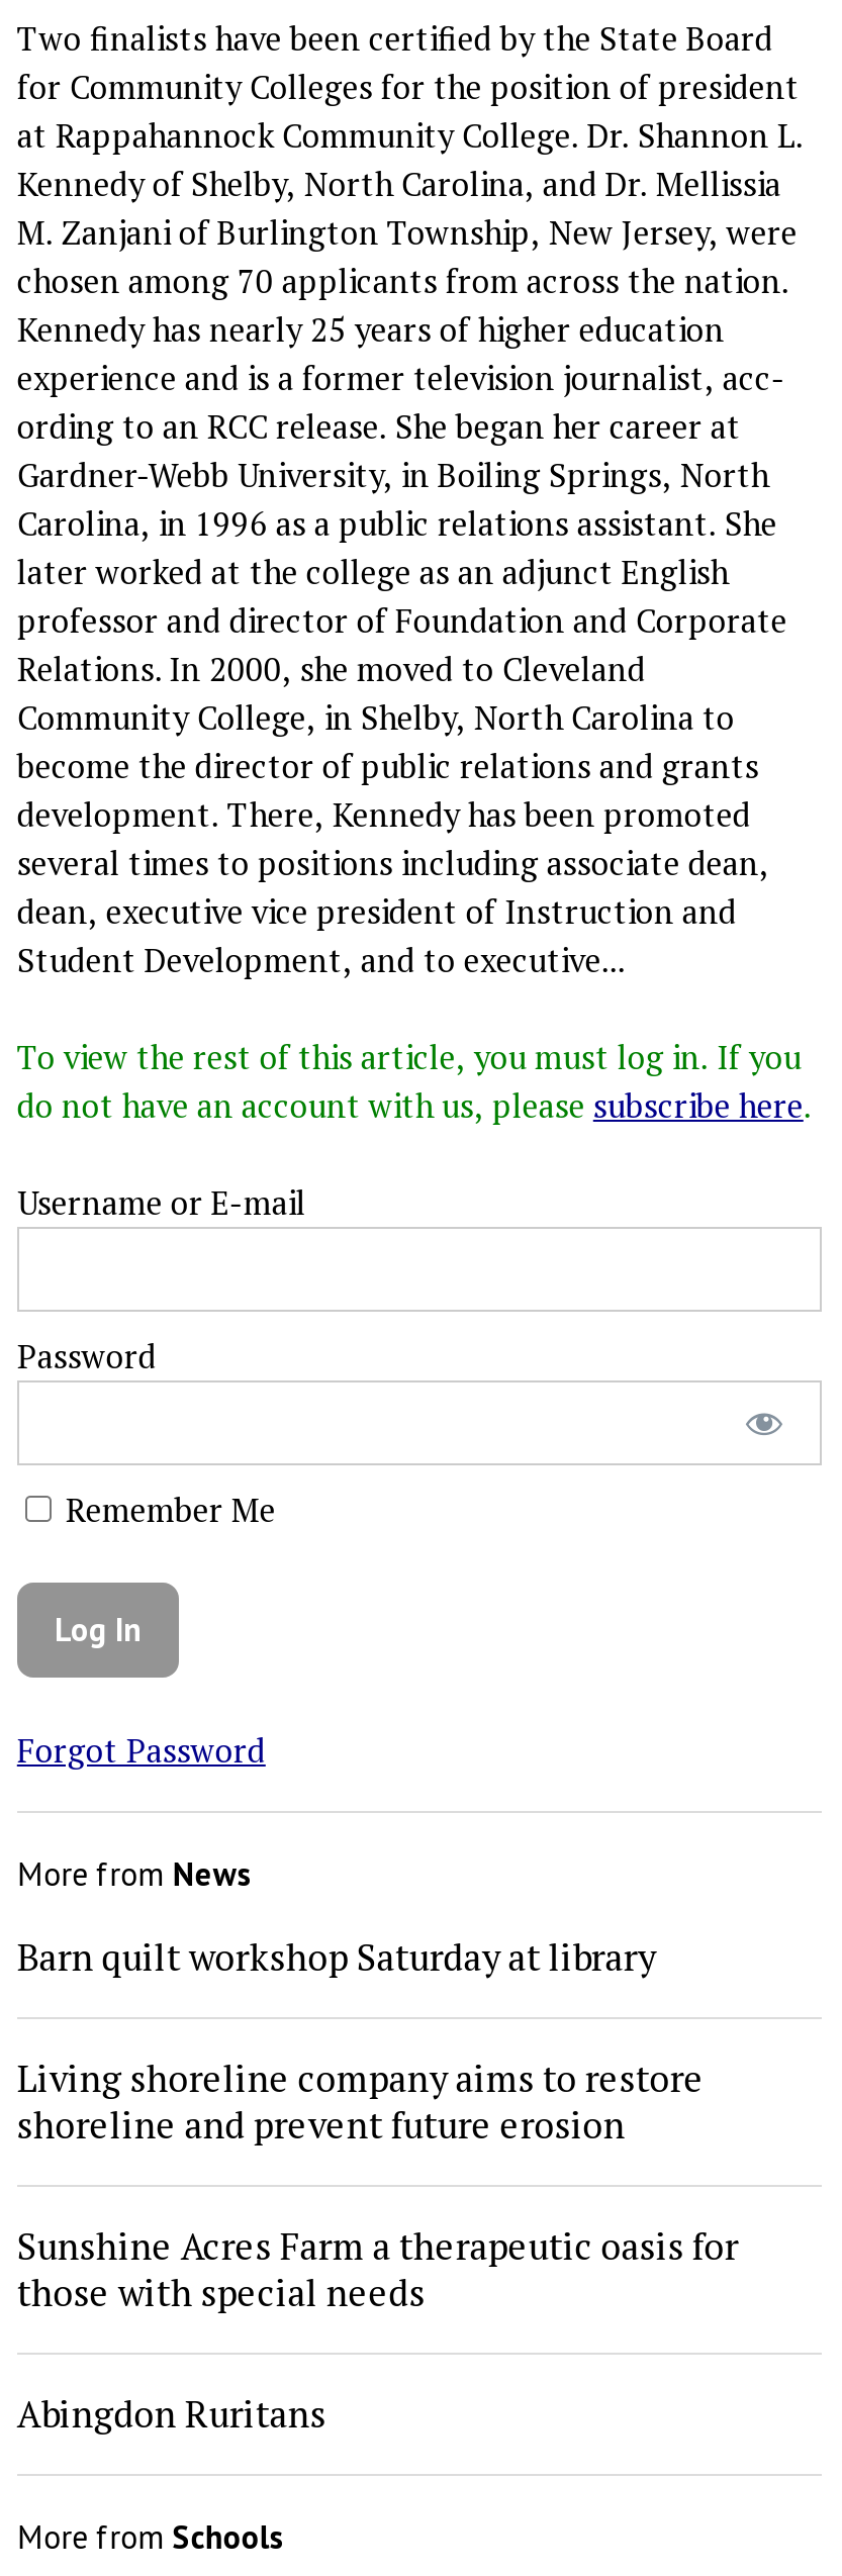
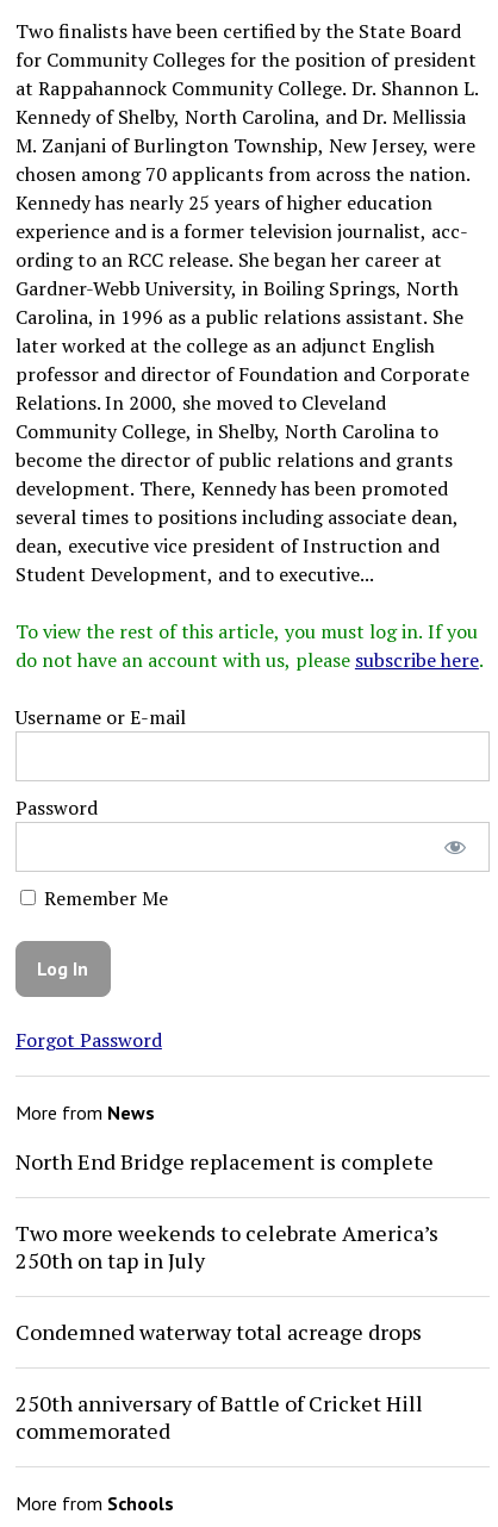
[17,1933,656,1981] Barn quilt workshop Saturday at library -> [15,1147,434,1176] North End Bridge replacement is complete
[17,2054,704,2149] Living shoreline company aims to restore | shoreline and prevent future erosion -> [15,1219,438,1275] Two more weekends to celebrate America’s | 250th on tap in July
[17,2222,739,2317] Sunshine Acres Farm a therapeutic oasis for | those with special needs -> [15,1318,422,1346] Condemned waterway total acreage drops
[17,2389,326,2438] Abingdon Ruritans -> [15,1389,423,1445] 250th anniversary of Battle of Cricket Hill | commemorated

